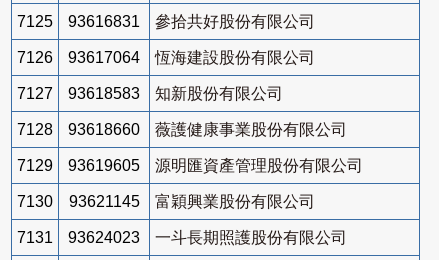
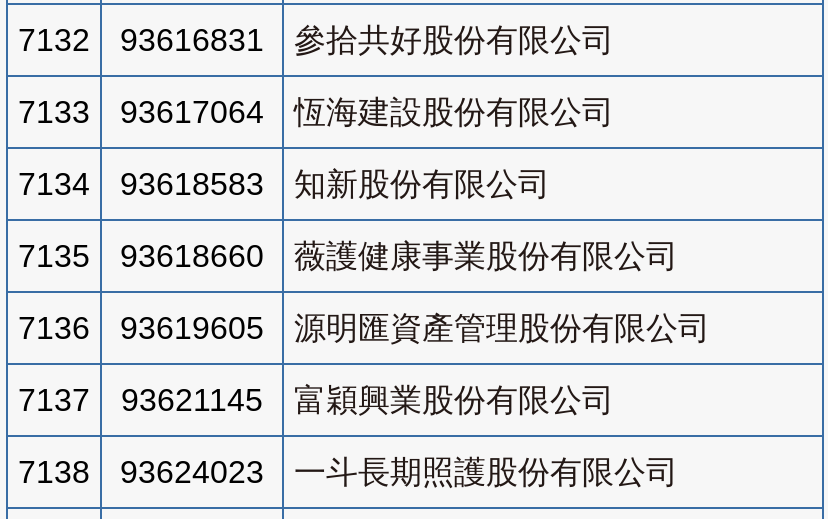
[17,13,315,30] 7125 93616831 參拾共好股份有限公司 -> [18,23,614,57] 7132 93616831 參拾共好股份有限公司
[17,49,315,66] 7126 93617064 恆海建設股份有限公司 -> [18,95,614,129] 7133 93617064 恆海建設股份有限公司
[17,85,283,102] 7127 93618583 知新股份有限公司 -> [18,167,550,201] 7134 93618583 知新股份有限公司
[17,121,347,138] 7128 93618660 薇護健康事業股份有限公司 -> [18,239,678,273] 7135 93618660 薇護健康事業股份有限公司
[17,157,363,174] 7129 93619605 源明匯資產管理股份有限公司 -> [18,311,710,345] 7136 93619605 源明匯資產管理股份有限公司
[17,193,315,210] 7130 93621145 富穎興業股份有限公司 -> [18,383,614,417] 7137 93621145 富穎興業股份有限公司
[17,229,347,246] 7131 93624023 一斗長期照護股份有限公司 -> [18,455,678,489] 7138 93624023 一斗長期照護股份有限公司

